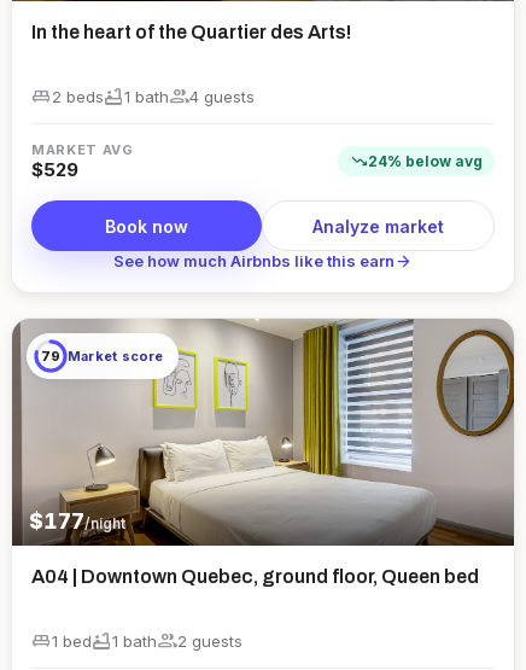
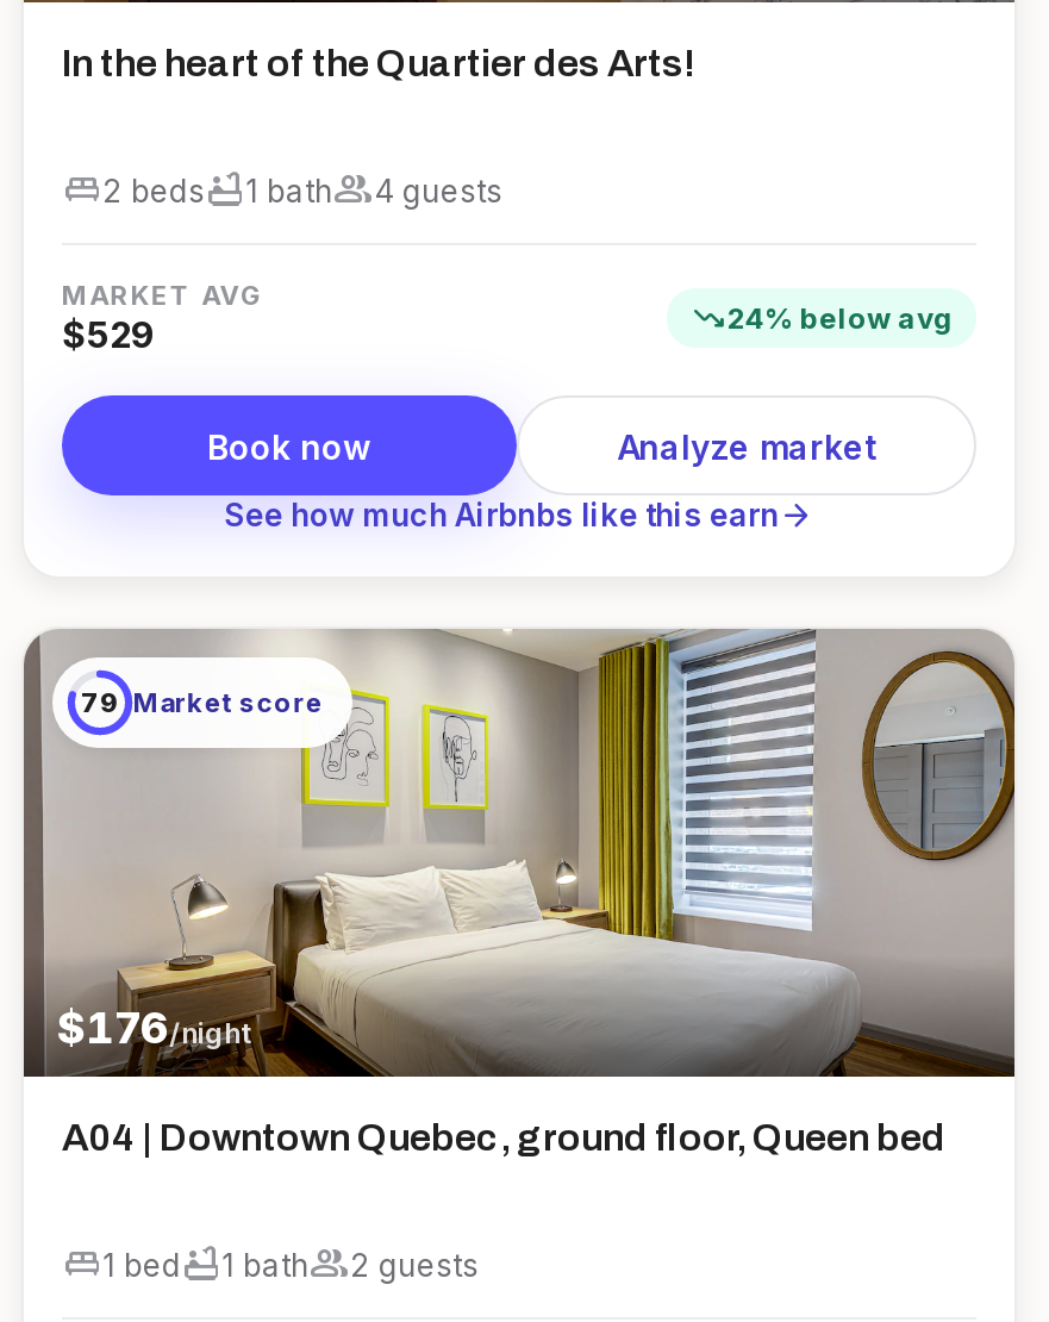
[29,508,125,534] $177/night -> [57,1003,250,1053] $176/night

